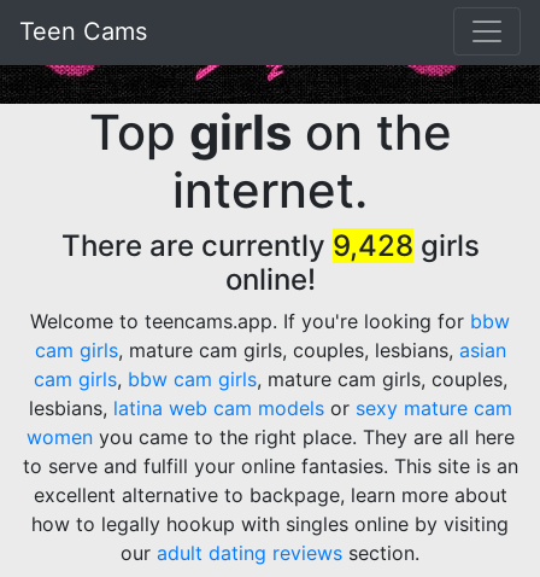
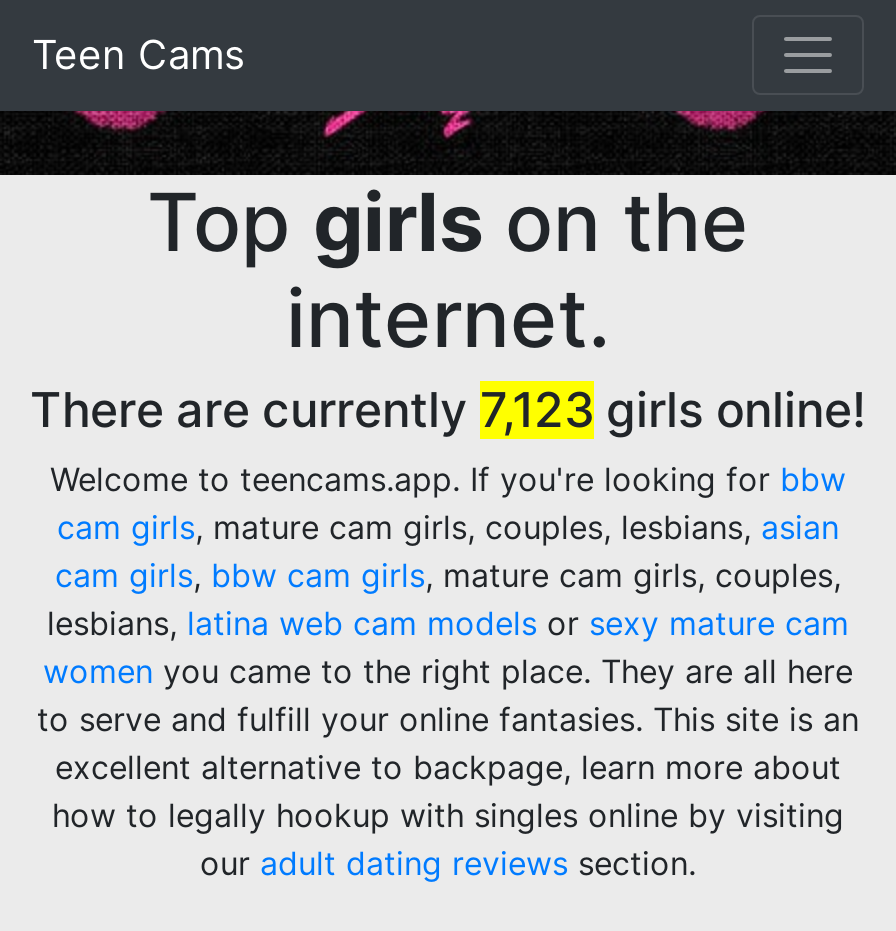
[61,228,479,297] There are currently 9,428 girls | online! -> [30,381,866,439] There are currently 7,123 girls online!

